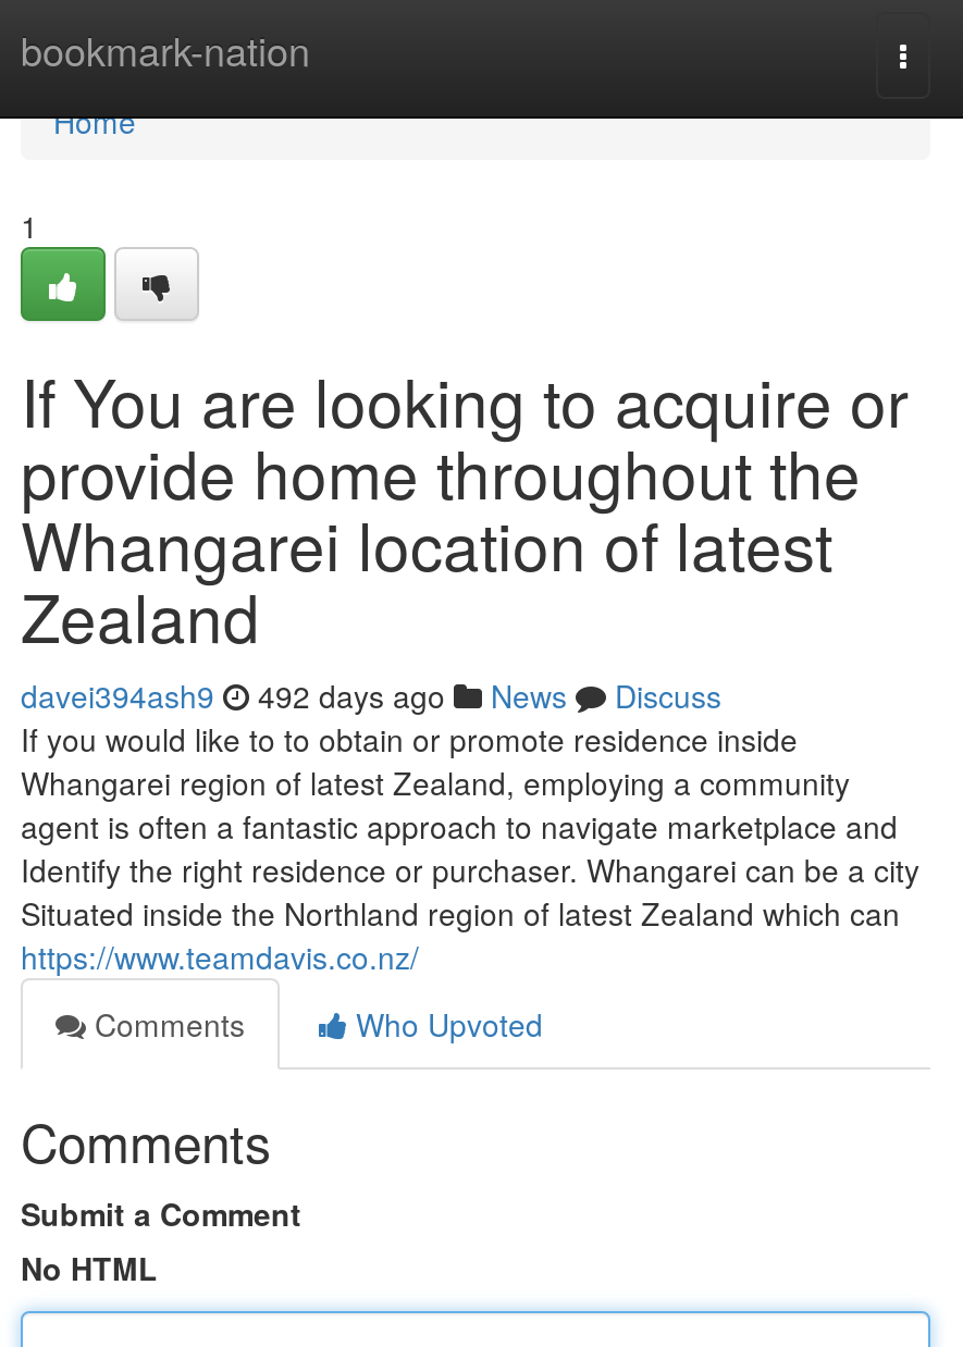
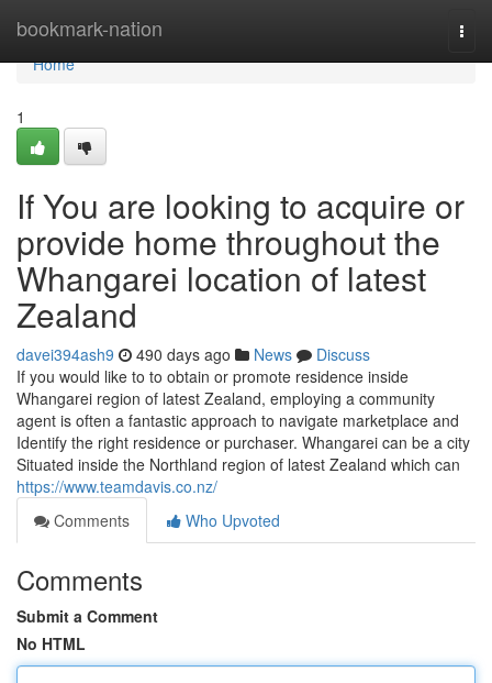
[21,673,721,717] davei394ash9 492 days ago News Discuss -> [16,343,370,365] davei394ash9 490 days ago News Discuss

